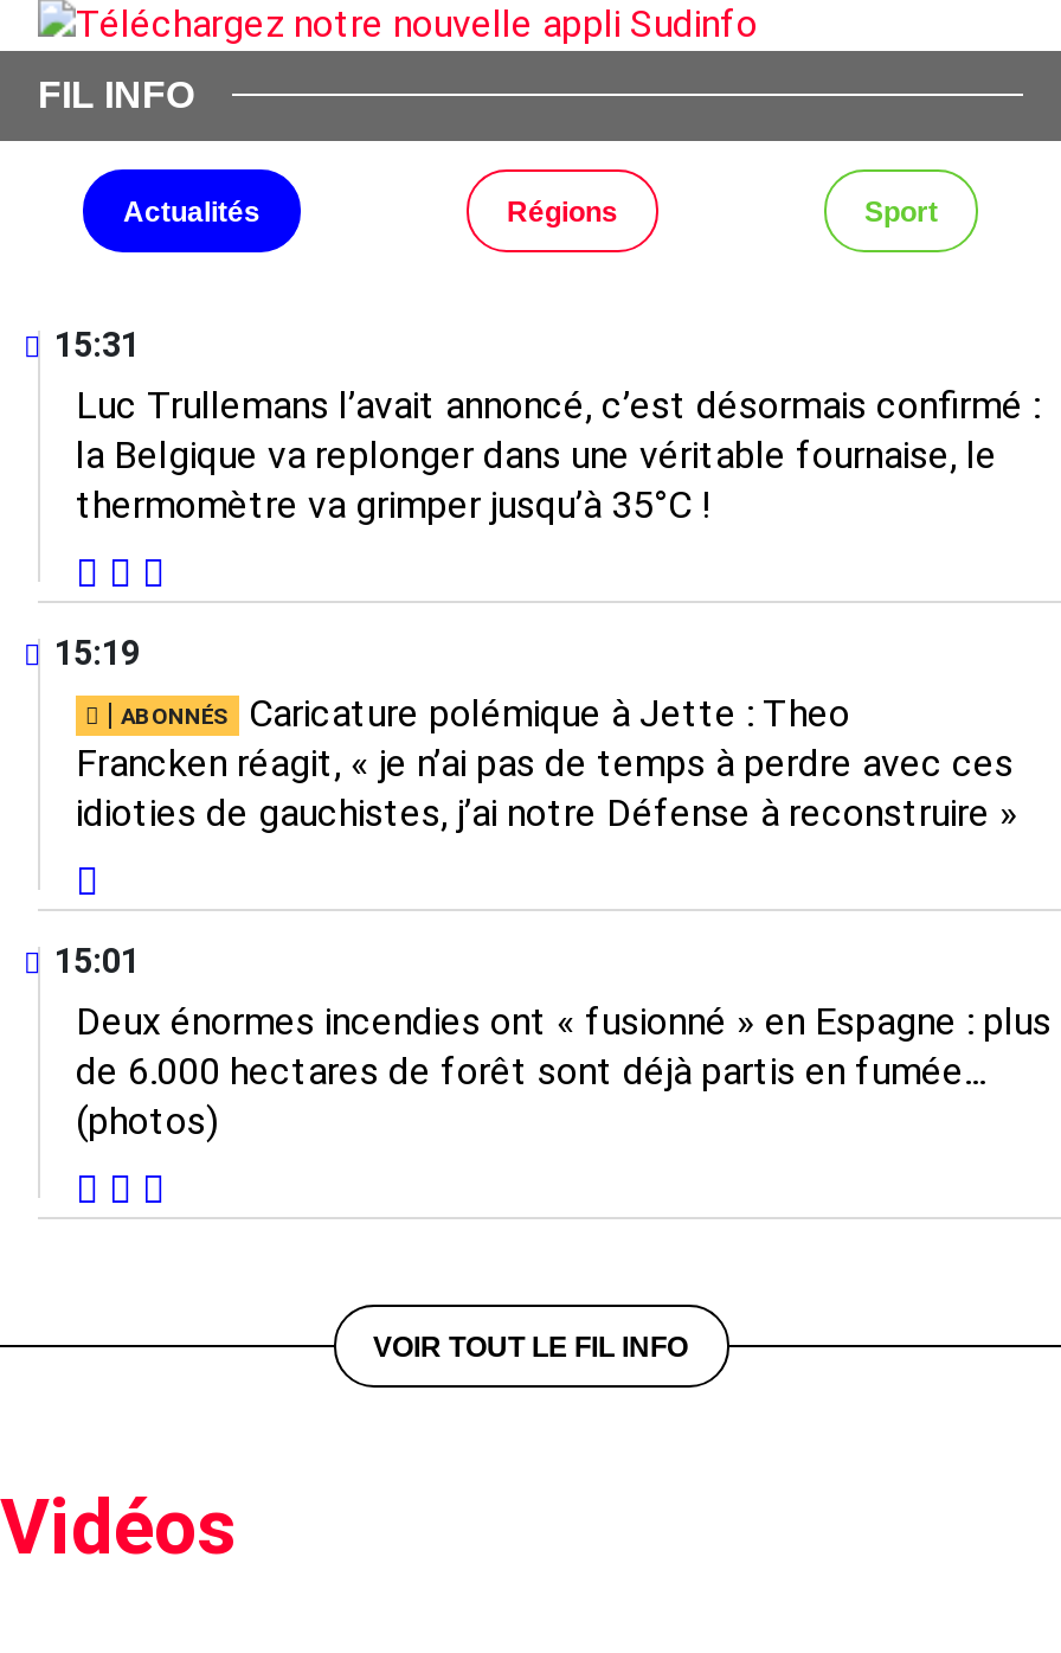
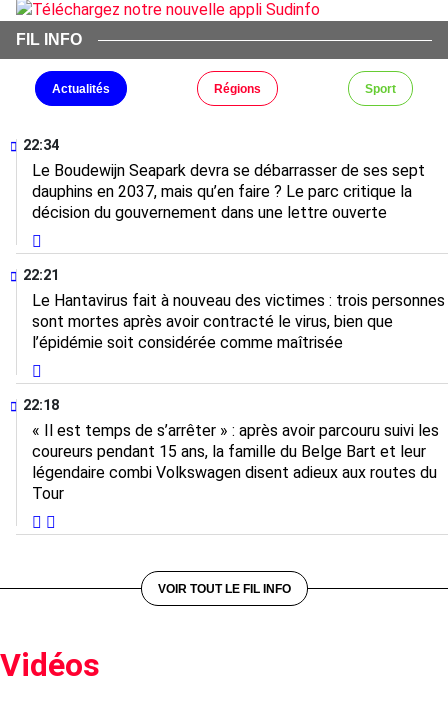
[54,325,1040,527] 15:31 | Luc Trullemans l’avait annoncé, c’est désormais confirmé : | la Belgique va replonger dans une véritable fournaise, le | thermomètre va grimper jusqu’à 35°C ! -> [23,137,425,222] 22:34 | Le Boudewijn Seapark devra se débarrasser de ses sept | dauphins en 2037, mais qu’en faire ? Le parc critique la | décision du gouvernement dans une lettre ouverte
[54,633,1018,835] 15:19 | Caricature polémique à Jette : Theo | Francken réagit, « je n’ai pas de temps à perdre avec ces | idioties de gauchistes, j’ai notre Défense à reconstruire » -> [23,267,445,352] 22:21 | Le Hantavirus fait à nouveau des victimes : trois personnes | sont mortes après avoir contracté le virus, bien que | l’épidémie soit considérée comme maîtrisée
[54,942,1052,1143] 15:01 | Deux énormes incendies ont « fusionné » en Espagne : plus | de 6.000 hectares de forêt sont déjà partis en fumée... | (photos) -> [23,397,439,503] 22:18 | « Il est temps de s’arrêter » : après avoir parcouru suivi les | coureurs pendant 15 ans, la famille du Belge Bart et leur | légendaire combi Volkswagen disent adieux aux routes du | Tour

